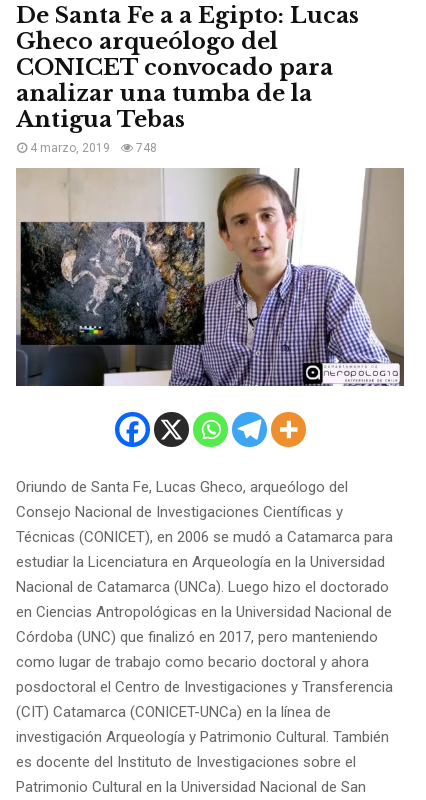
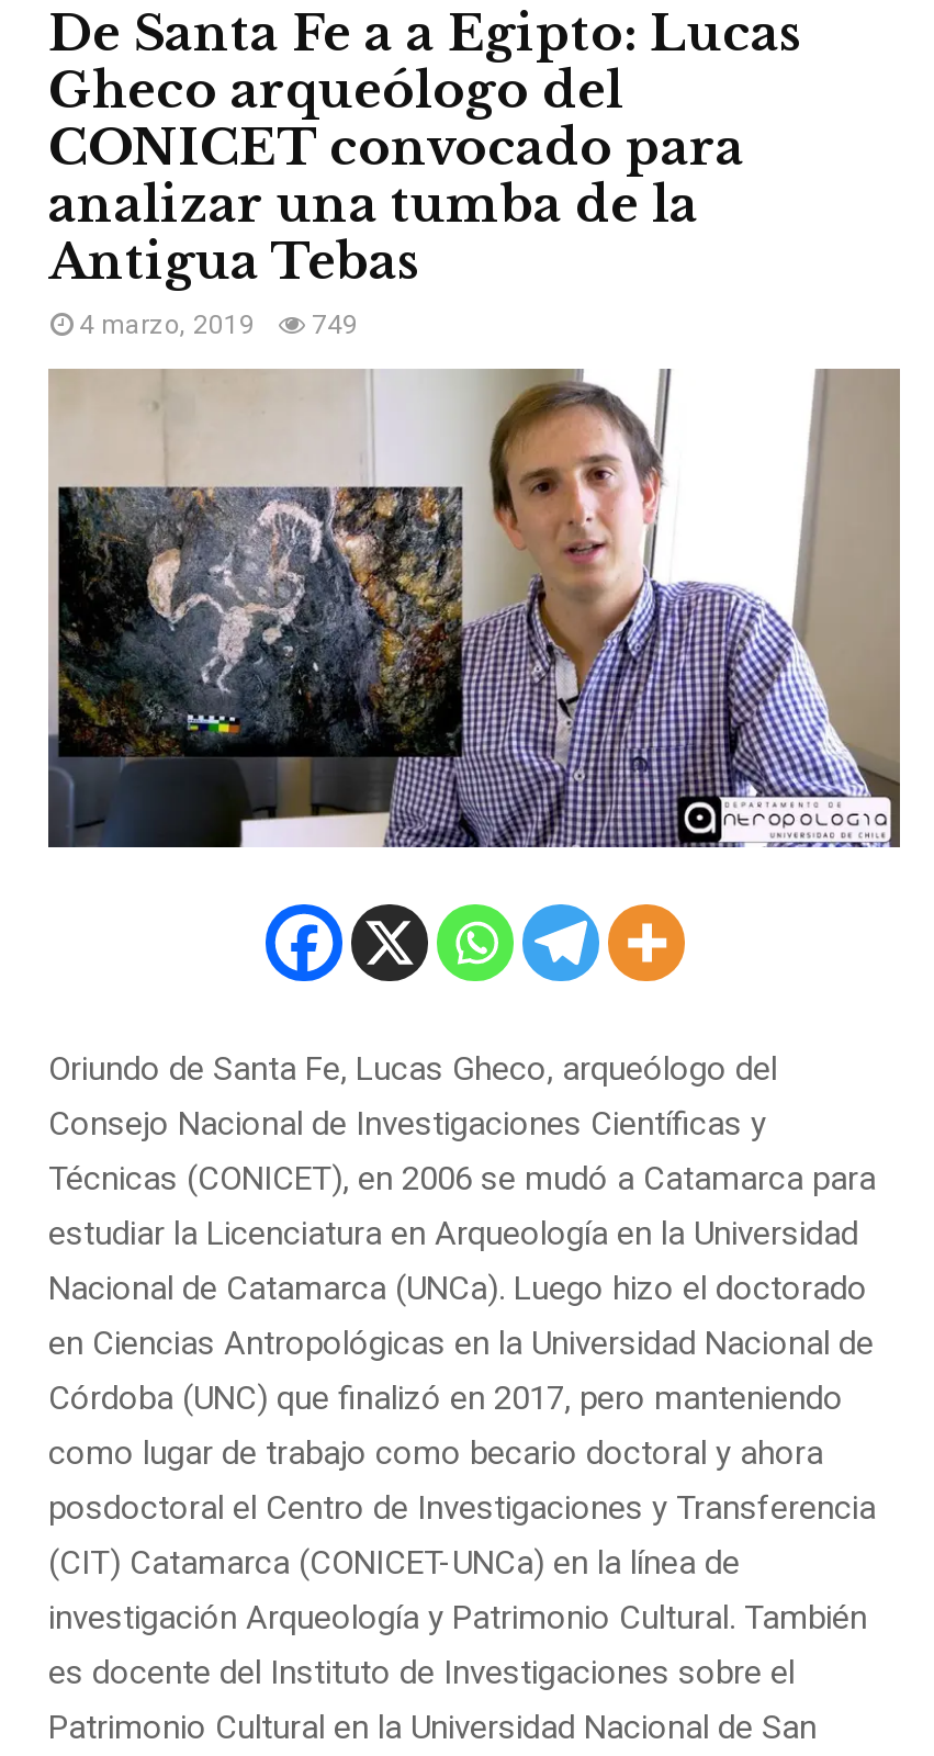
[30,141,157,155] 4 marzo, 2019 748 -> [79,309,358,340] 4 marzo, 2019 749

